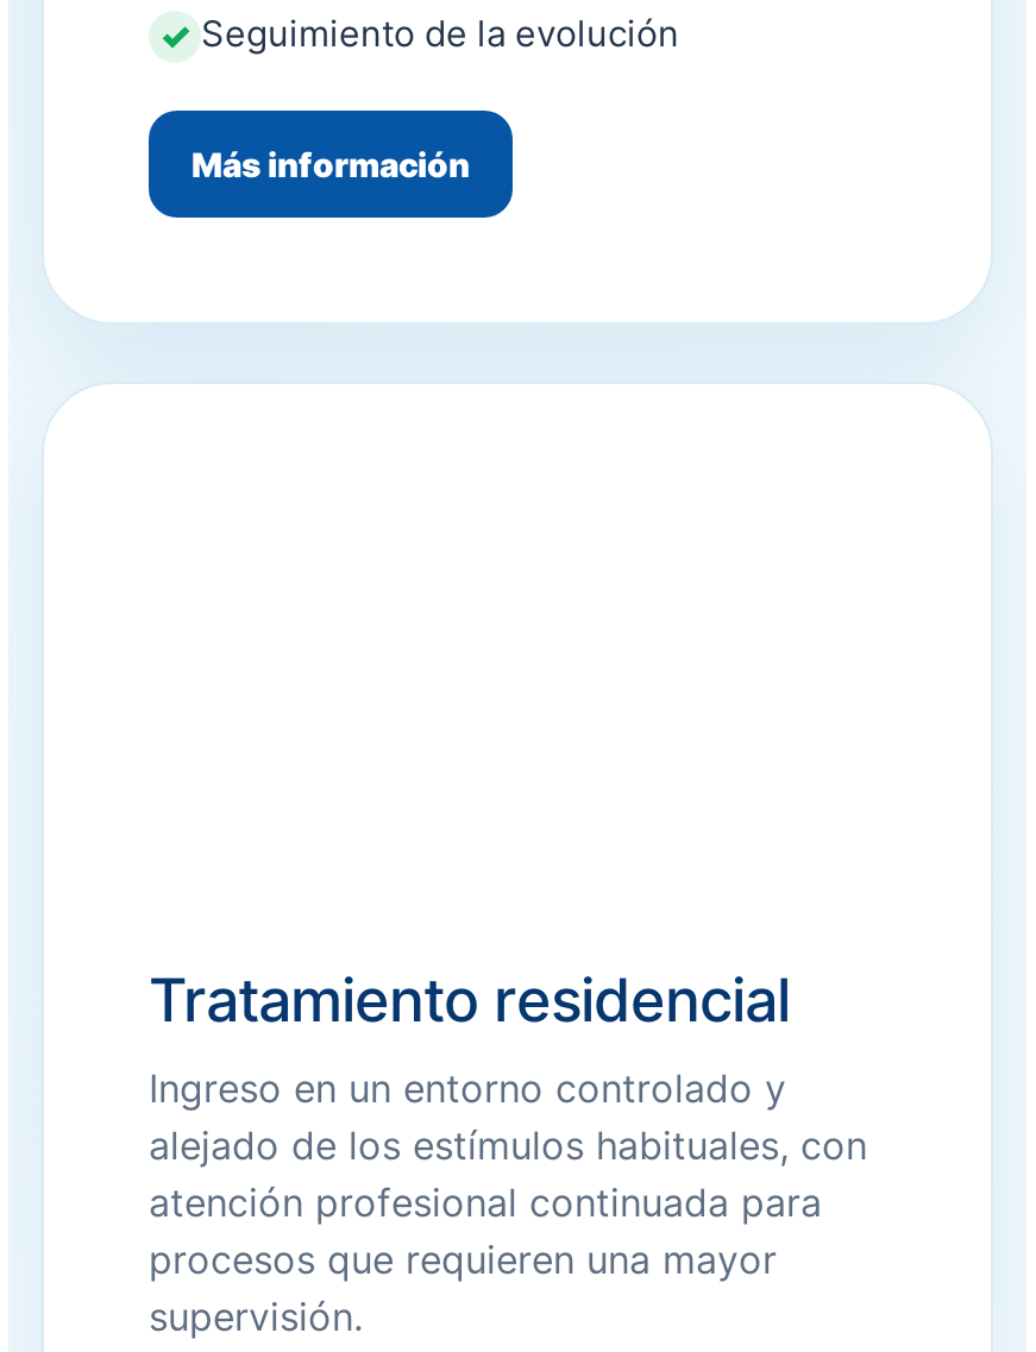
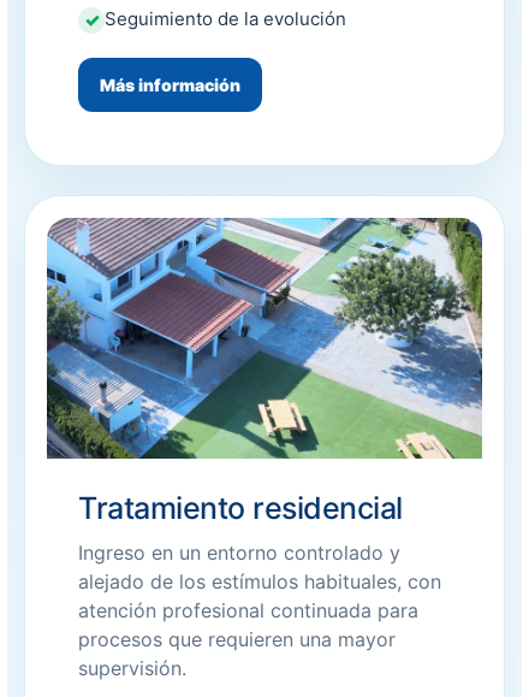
none -> [46,217,483,460] [image]

